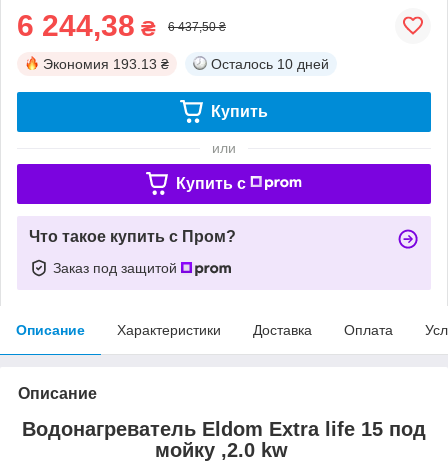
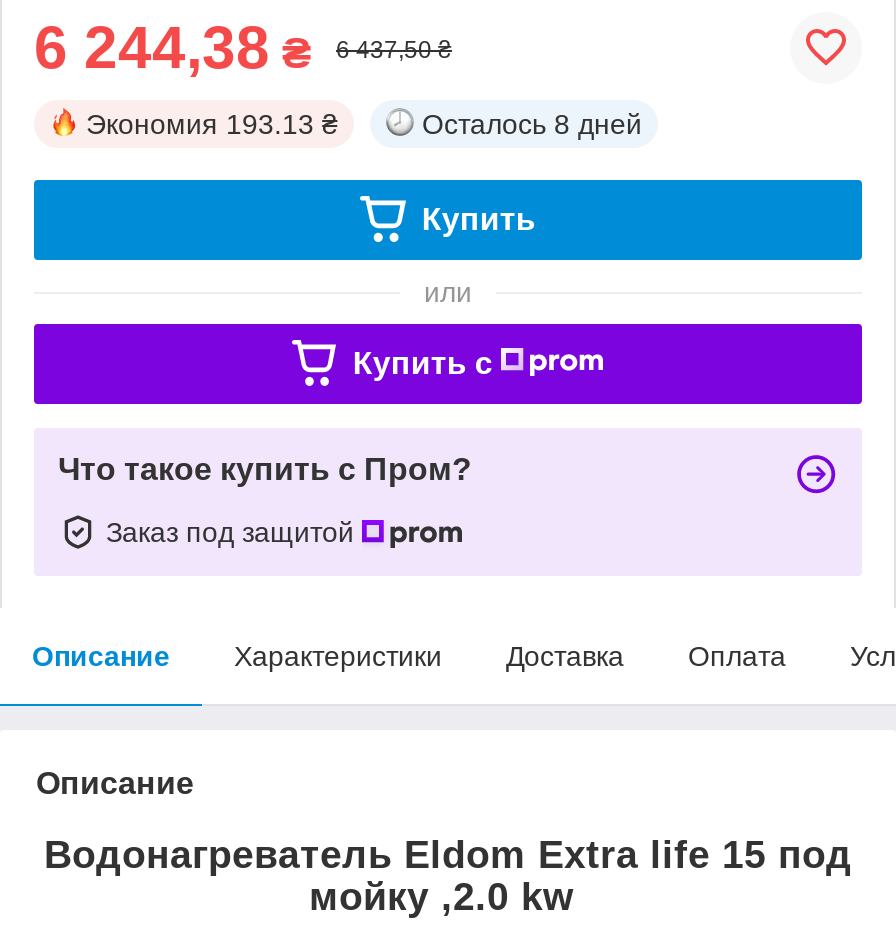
[211,56,329,72] Осталось 10 дней -> [422,108,642,140] Осталось 8 дней

